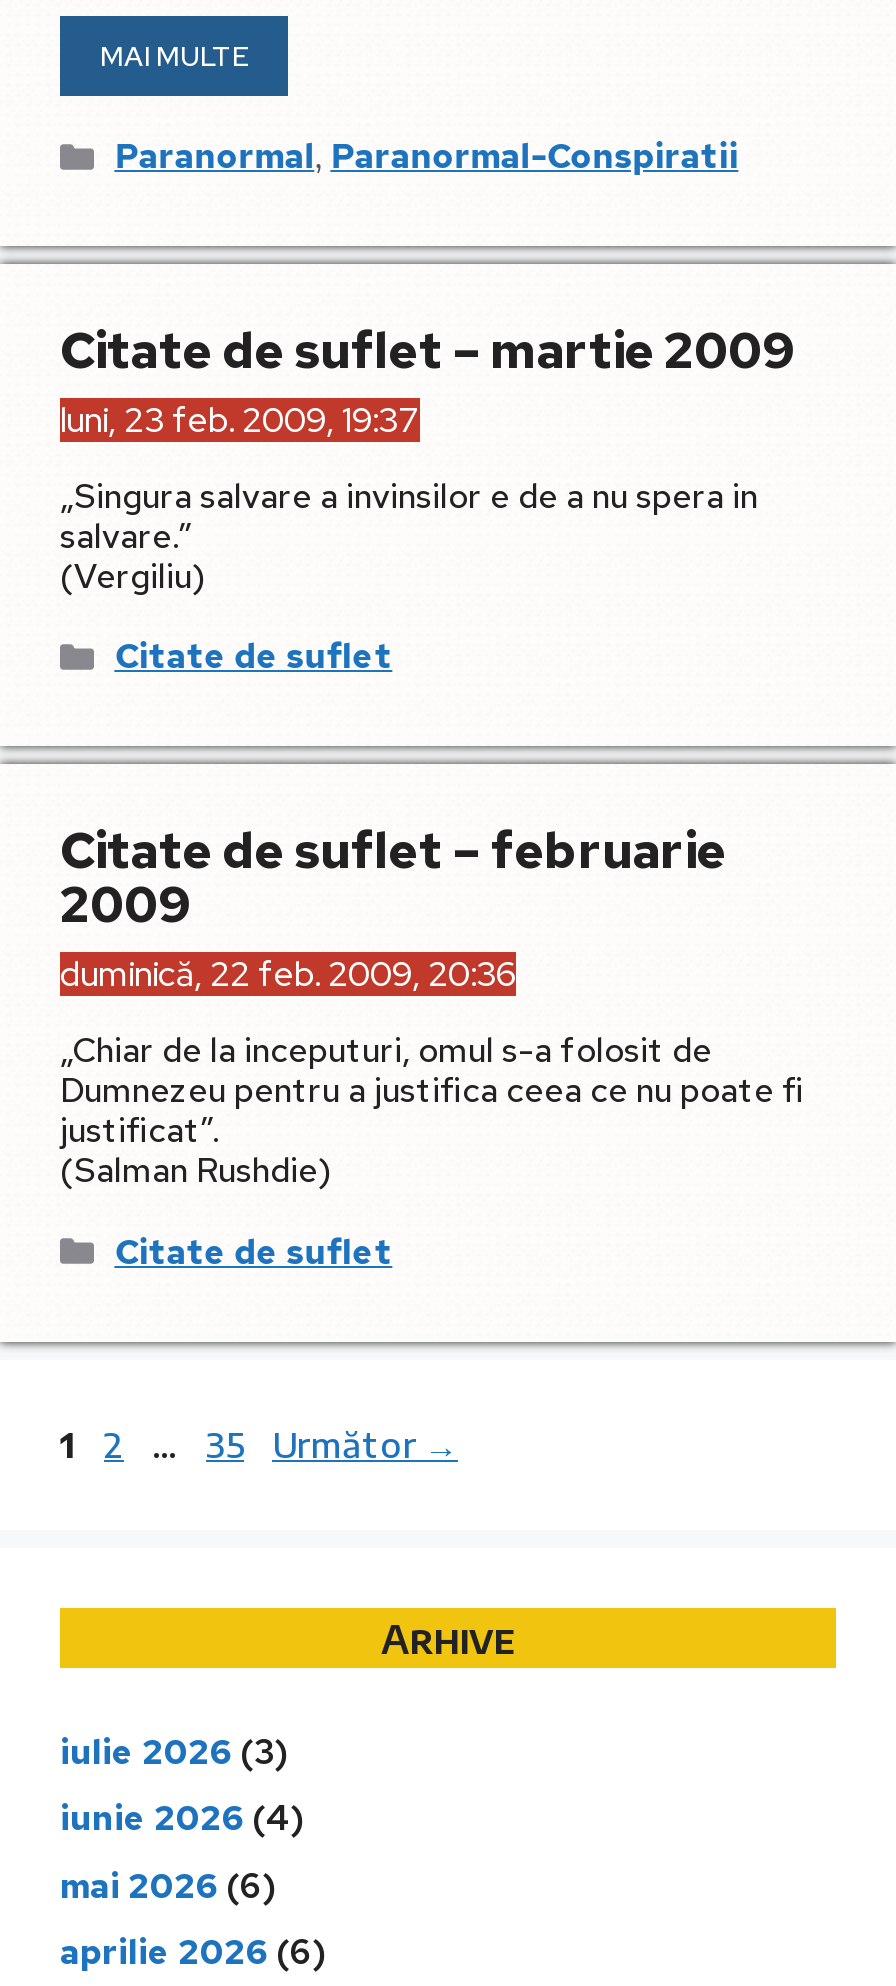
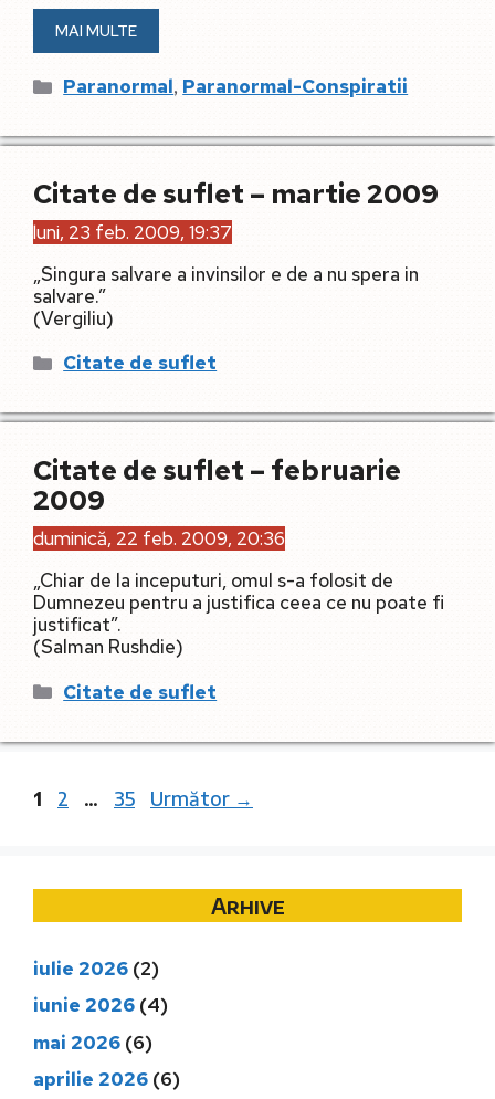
[60,1729,288,1773] iulie 2026 (3) -> [33,956,159,980] iulie 2026 (2)

